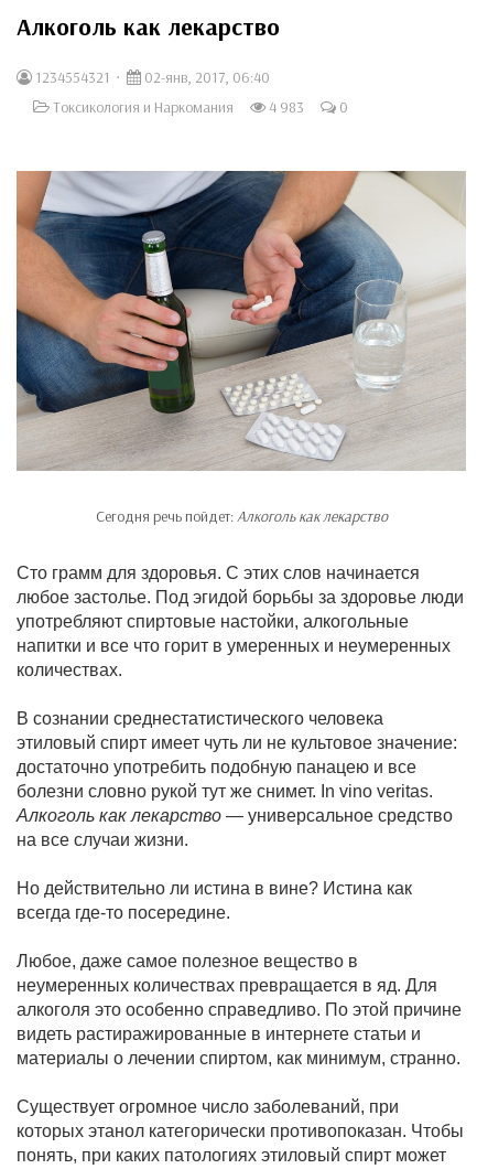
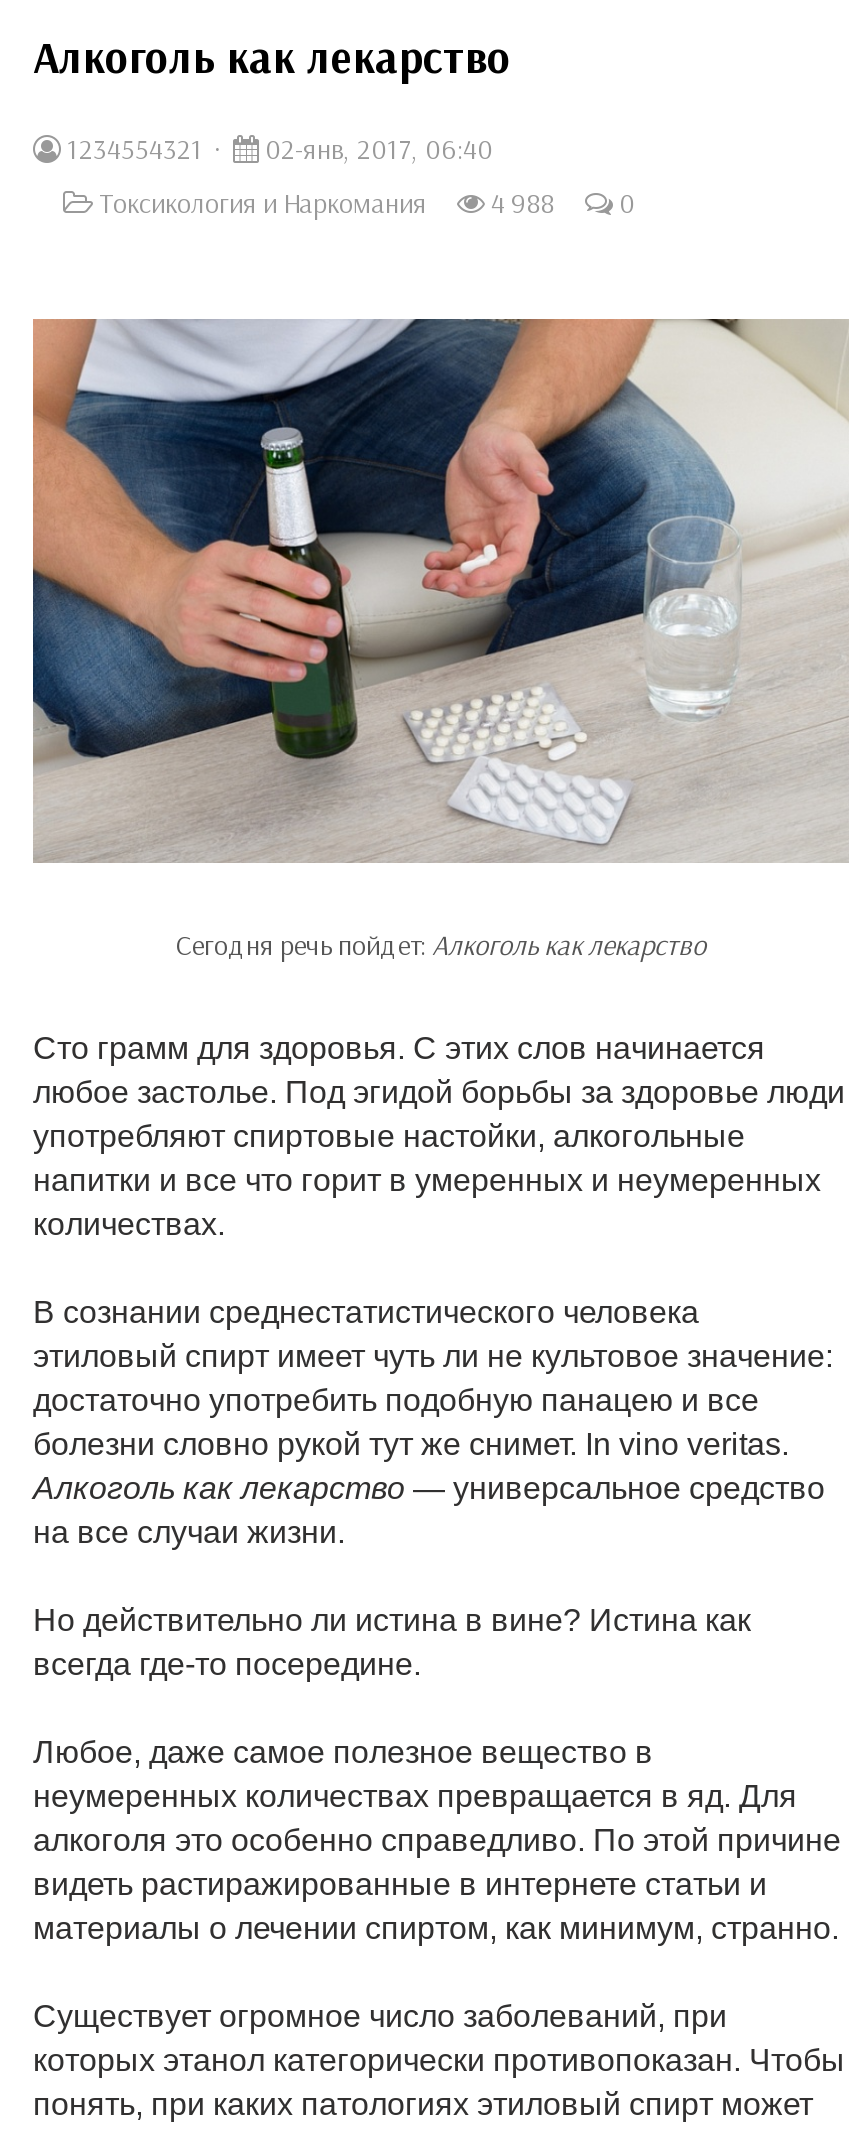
[53,97,348,117] Токсикология и Наркомания 4 983 0 -> [99,185,635,221] Токсикология и Наркомания 4 988 0

